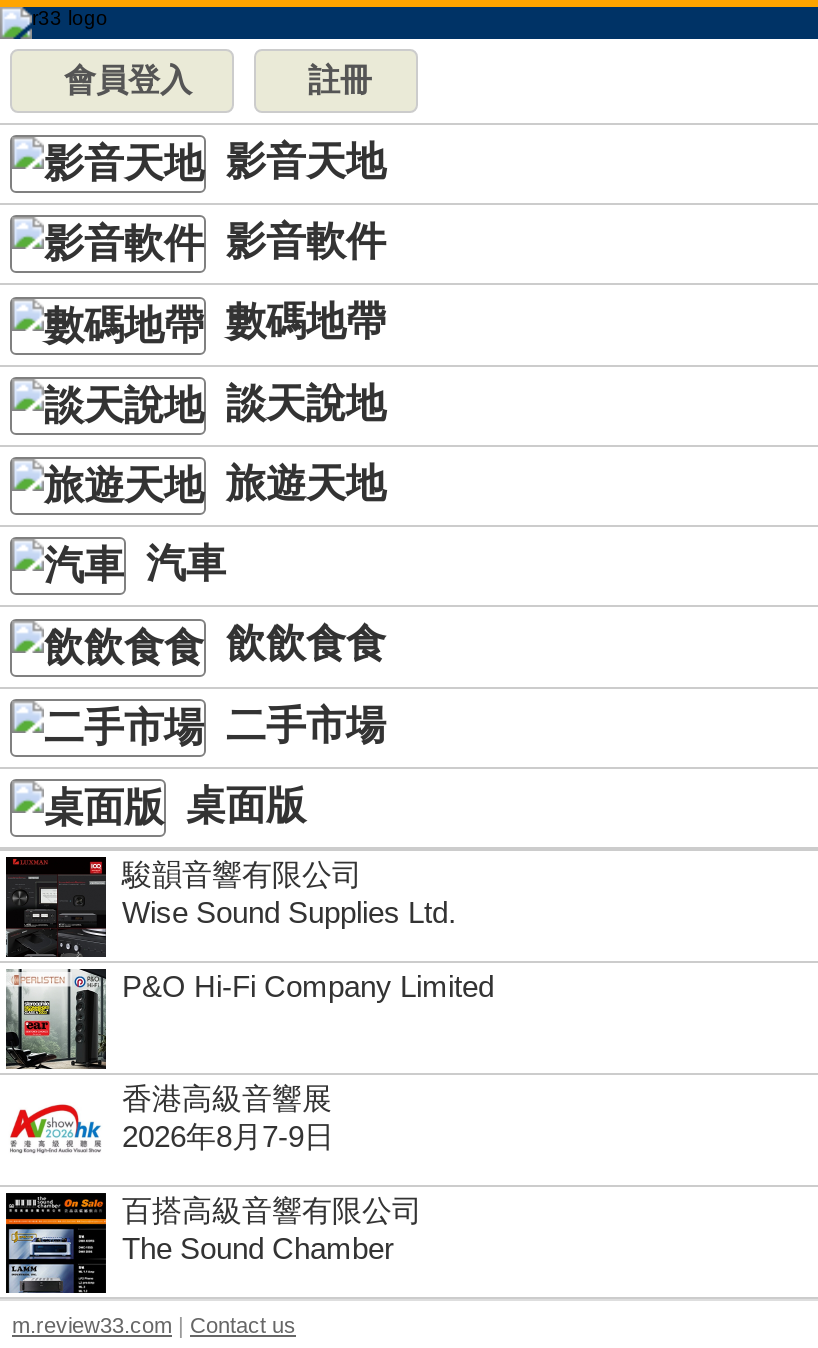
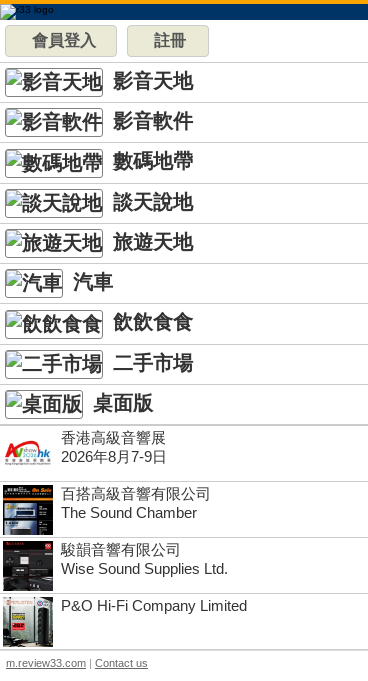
moved [6,855,494,1069] -> [3,540,247,647]: [image] | 駿韻音響有限公司 | Wise Sound Supplies Ltd. | P&O Hi-Fi Company Limited
moved [0,1081,422,1297] -> [0,429,211,537]: [image] | 香港高級音響展 | 2026年8月7-9日 | 百搭高級音響有限公司 | The Sound Chamber

